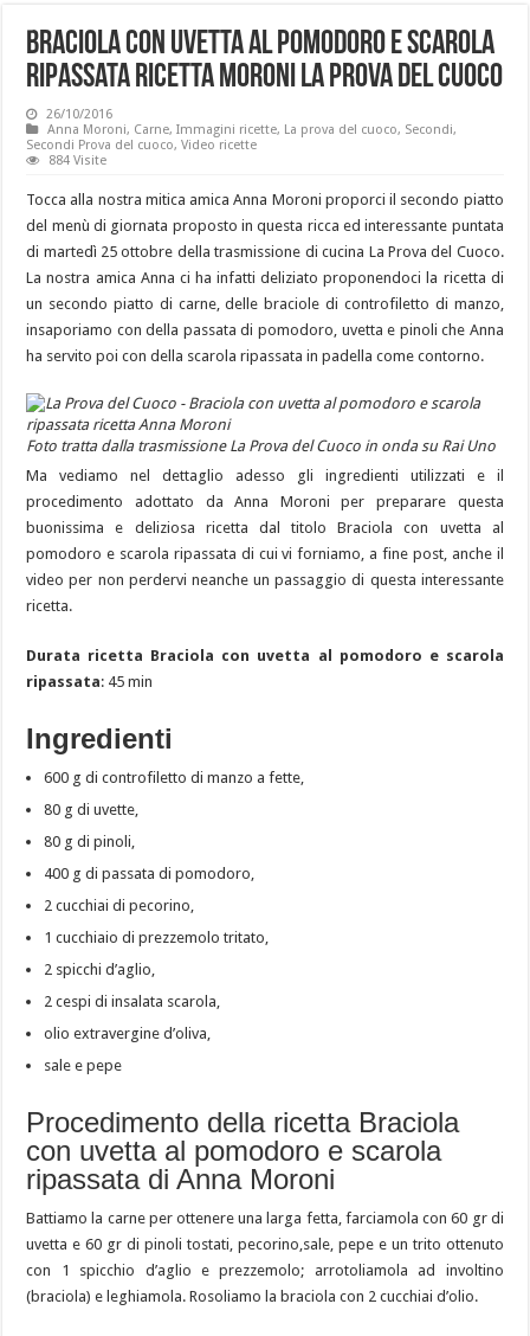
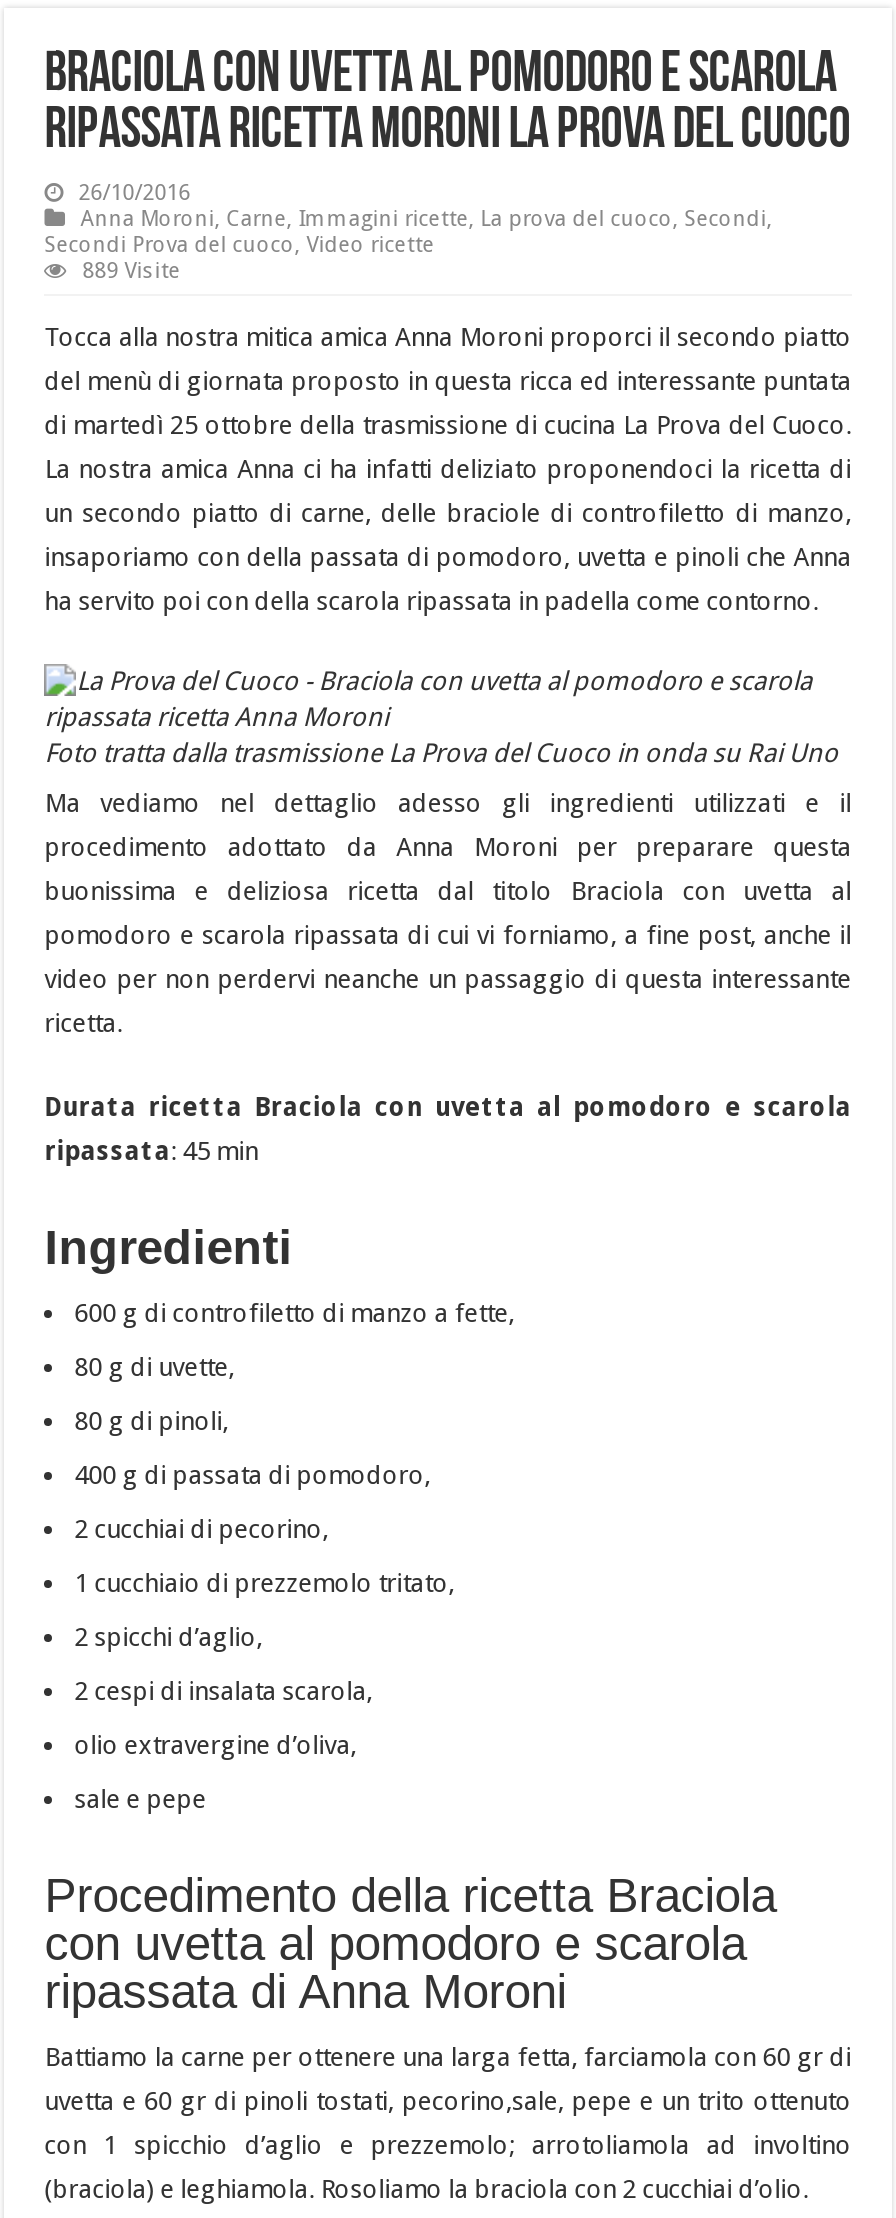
[49,153,107,168] 884 Visite -> [82,258,180,284] 889 Visite

